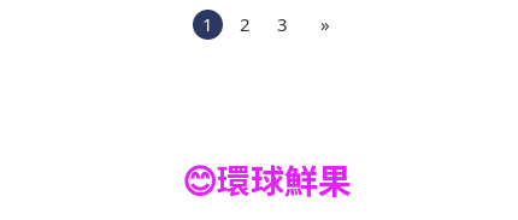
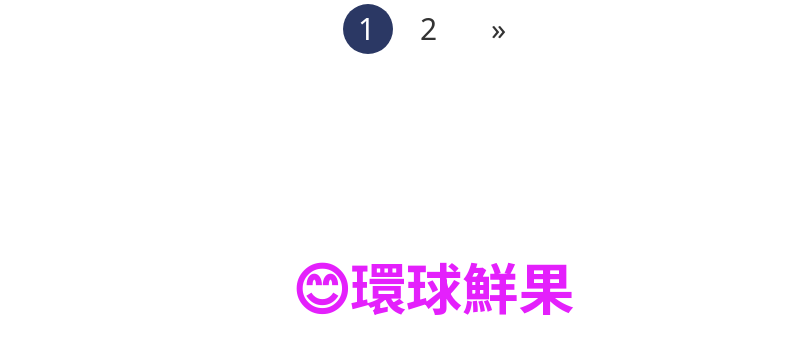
[277,13,288,37] 3 -> none

